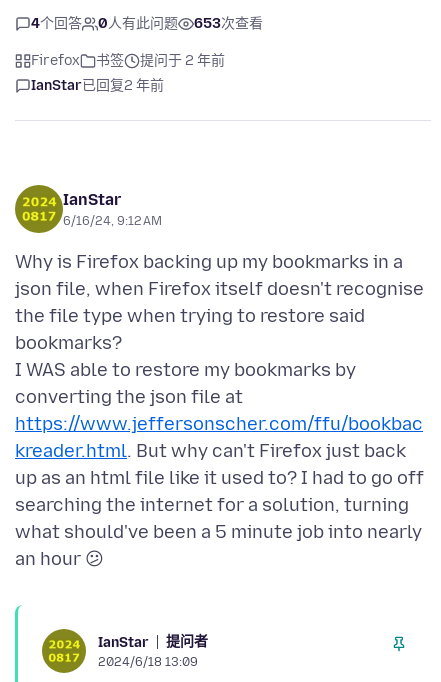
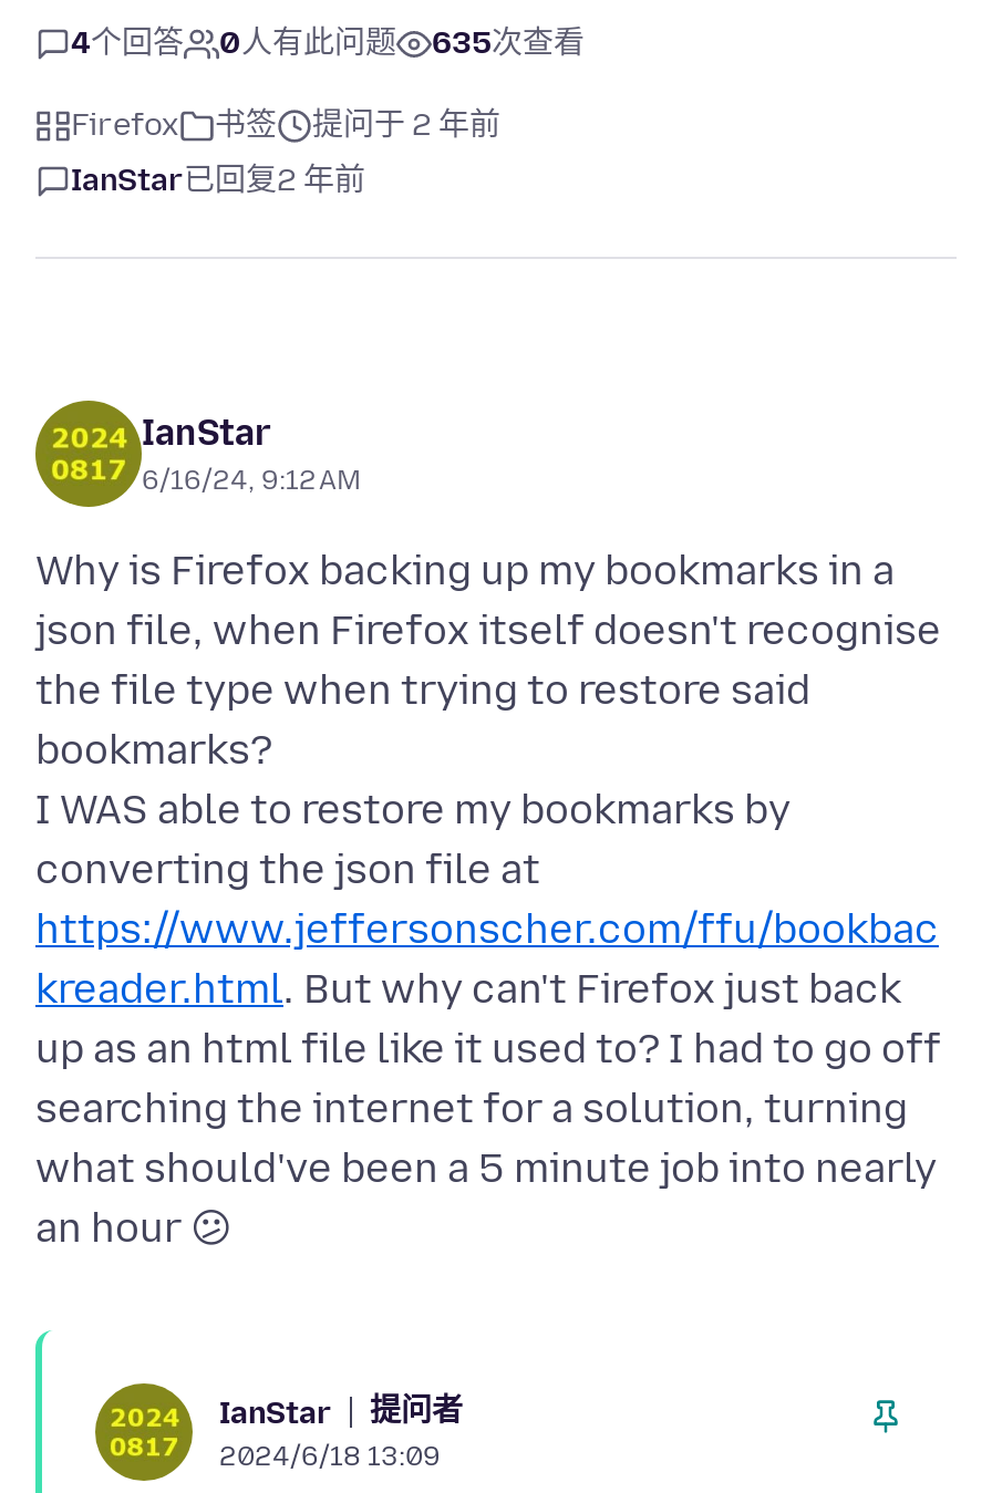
[31,15,263,32] 4个回答 0人有此问题 653次查看 -> [71,25,585,62] 4个回答 0人有此问题 635次查看

